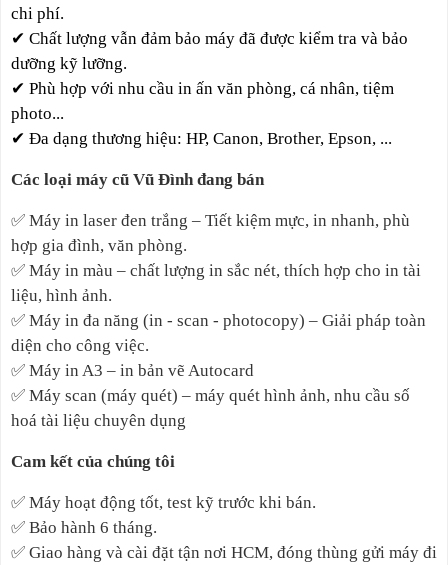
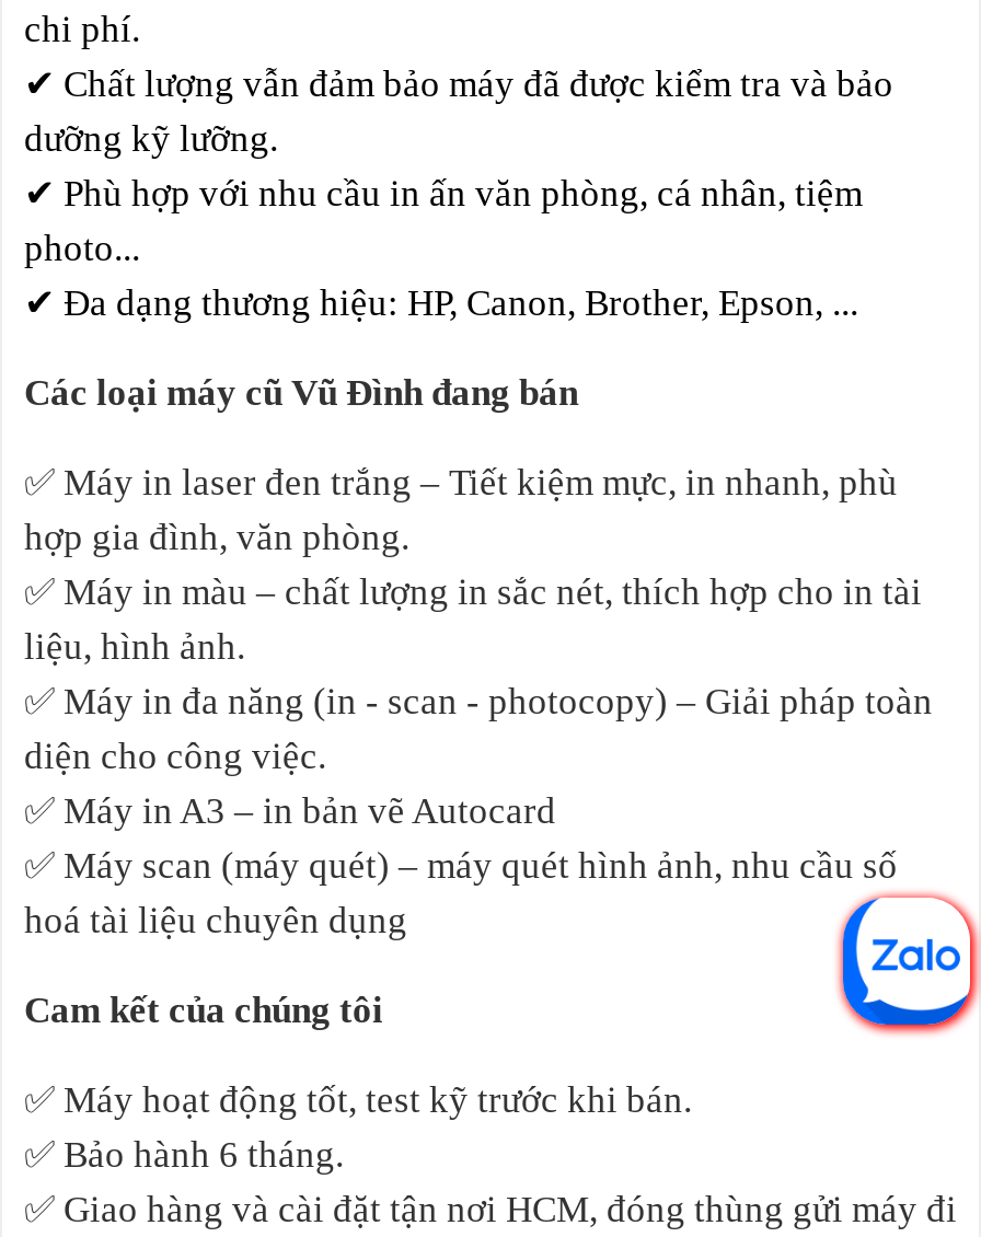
none -> [834,889,974,1038] [image]

